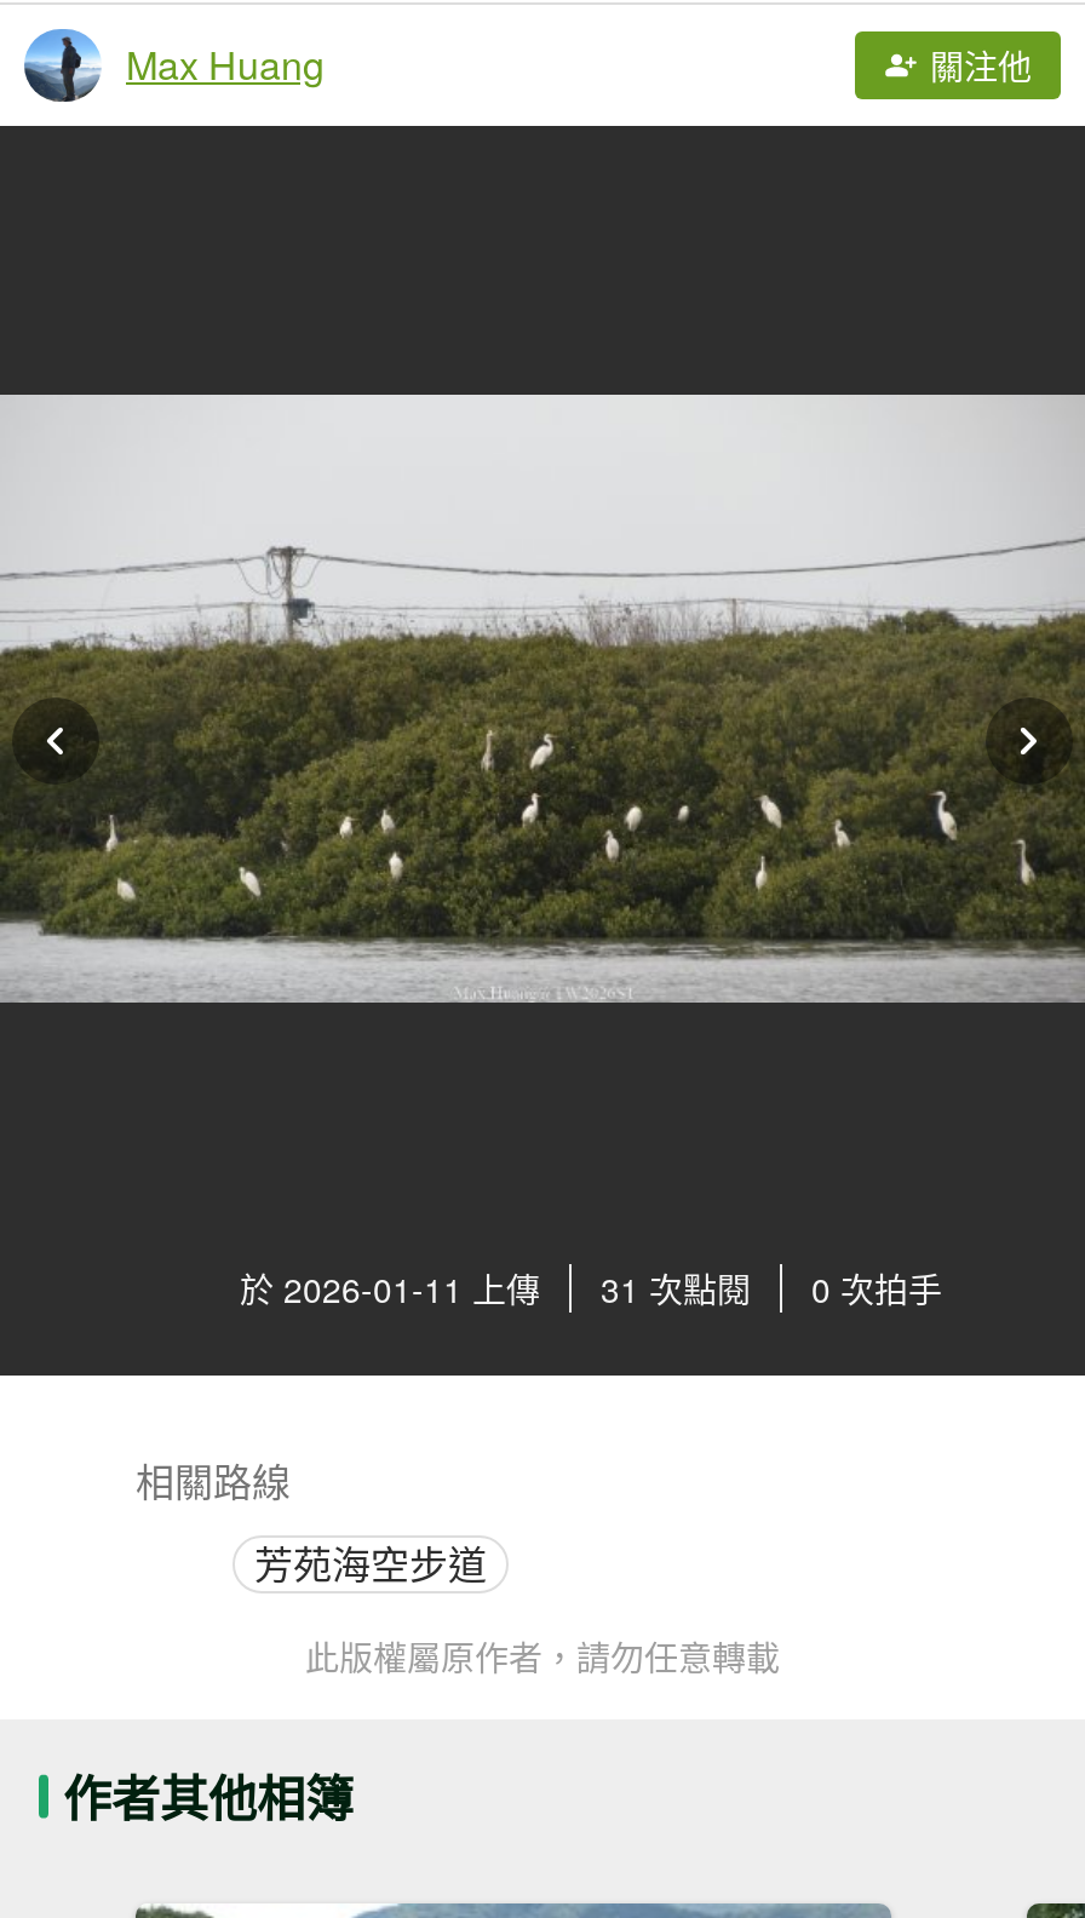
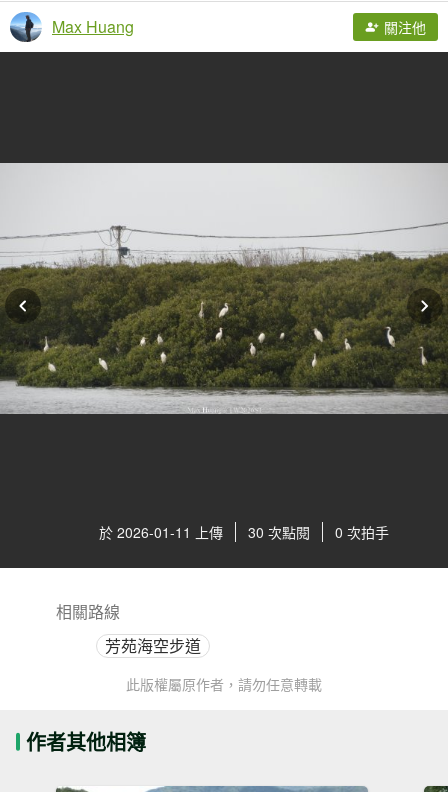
[240,1265,942,1314] 於 2026-01-11 上傳 31 次點閱 0 次拍手 -> [99,522,389,542] 於 2026-01-11 上傳 30 次點閱 0 次拍手

